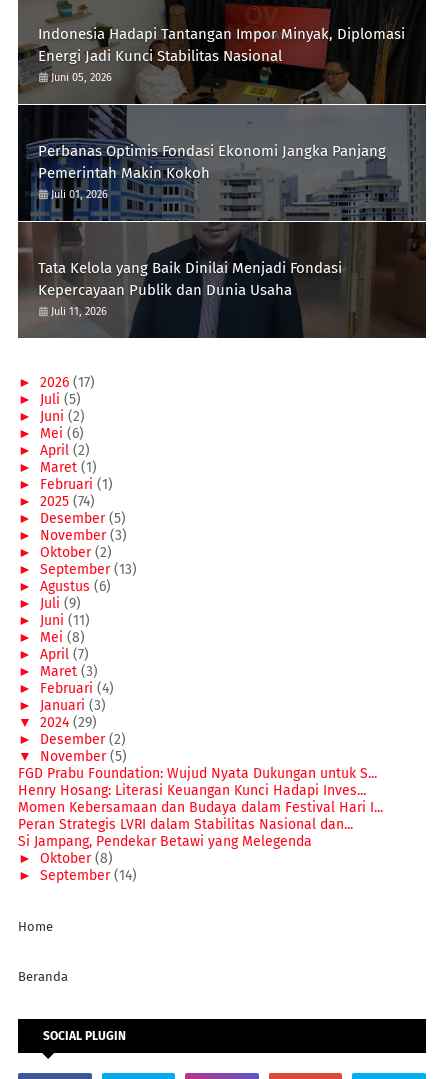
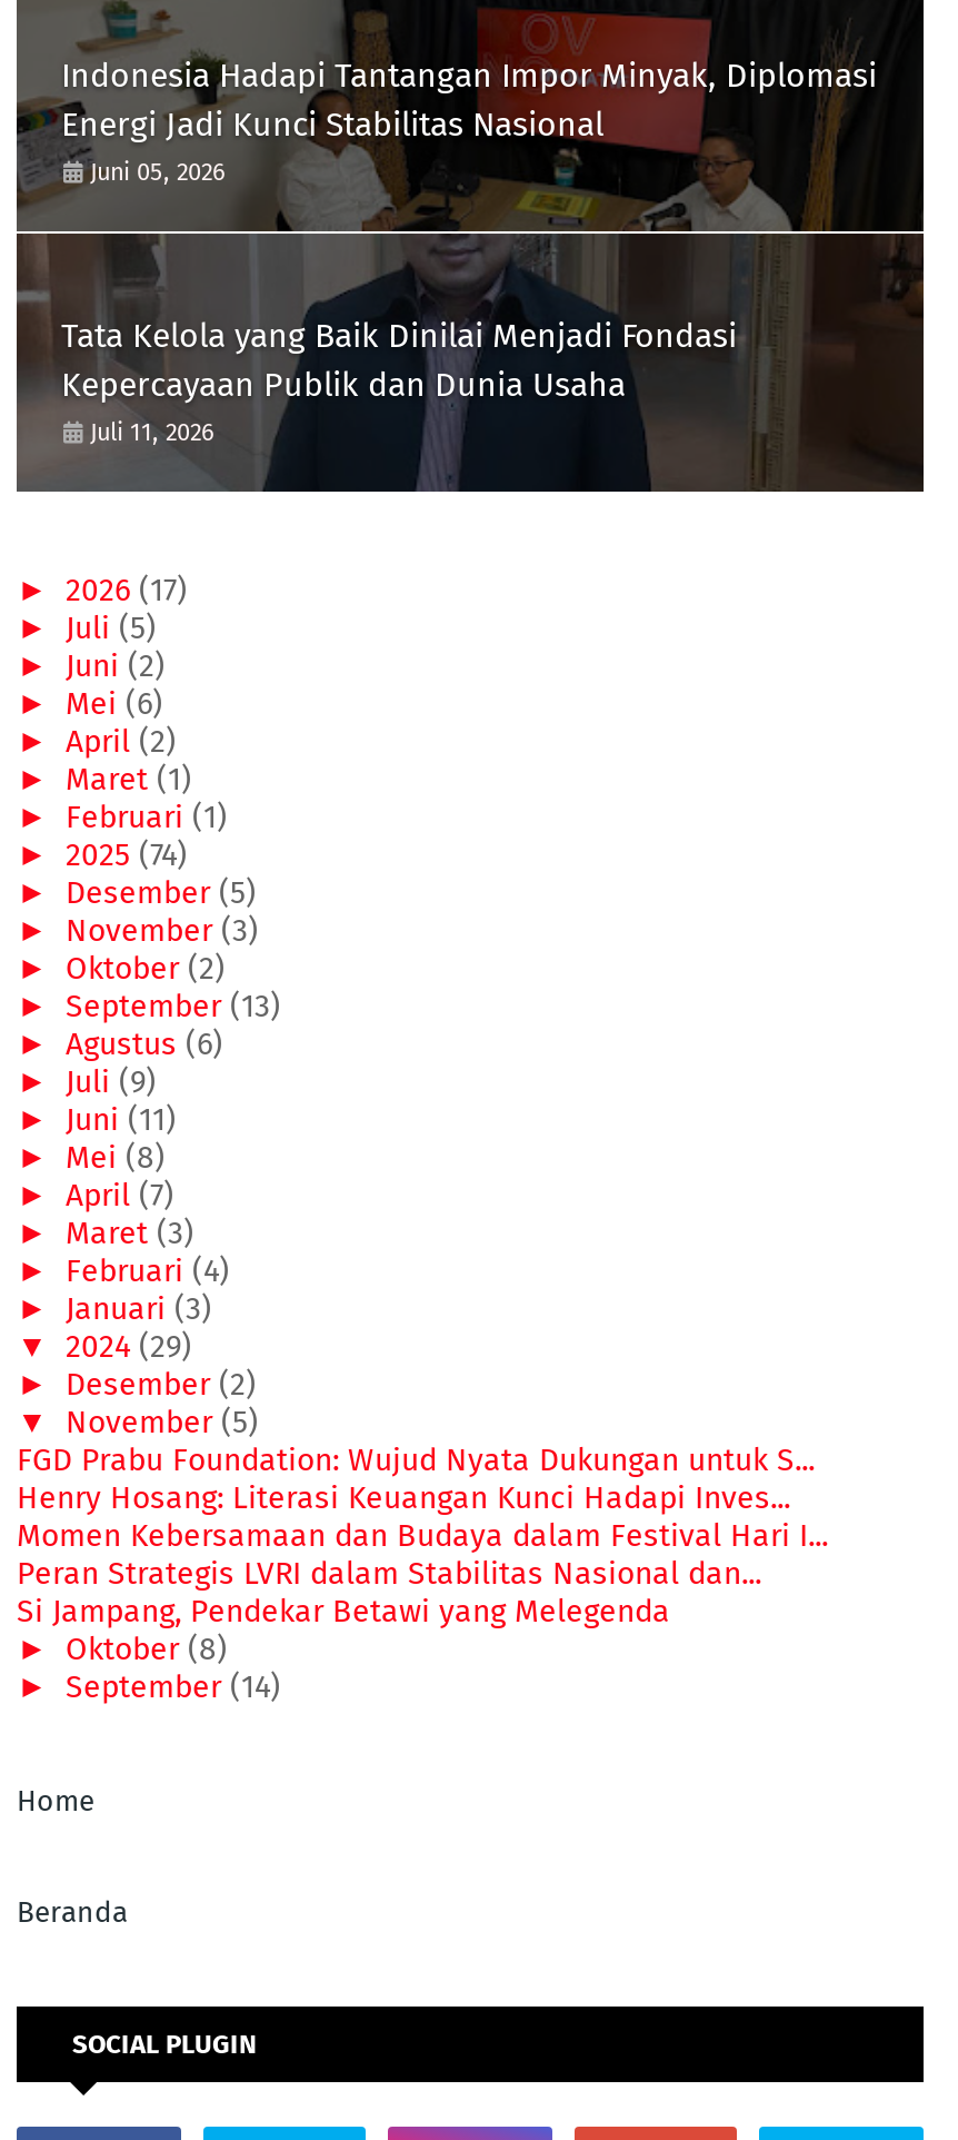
[19,106,426,221] [image] | Perbanas Optimis Fondasi Ekonomi Jangka Panjang | Pemerintah Makin Kokoh | Juli 01, 2026 -> none

